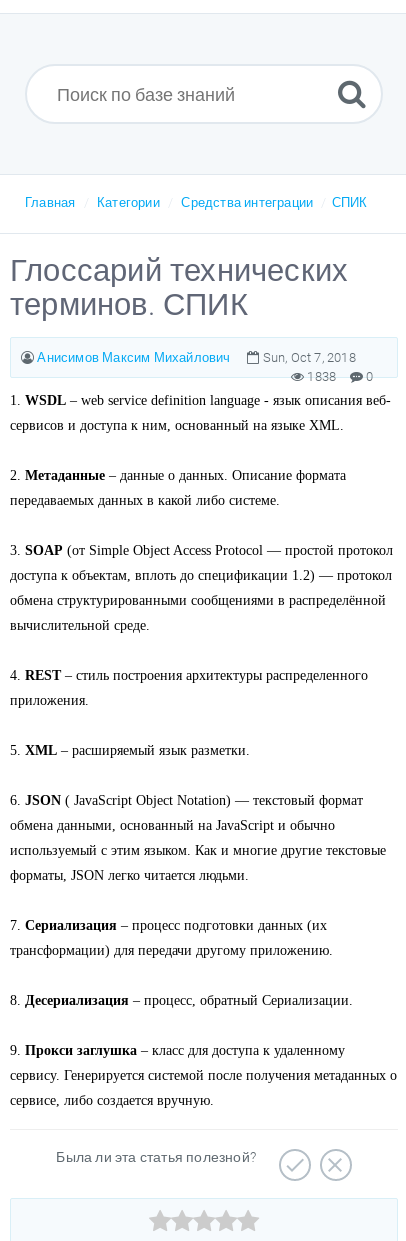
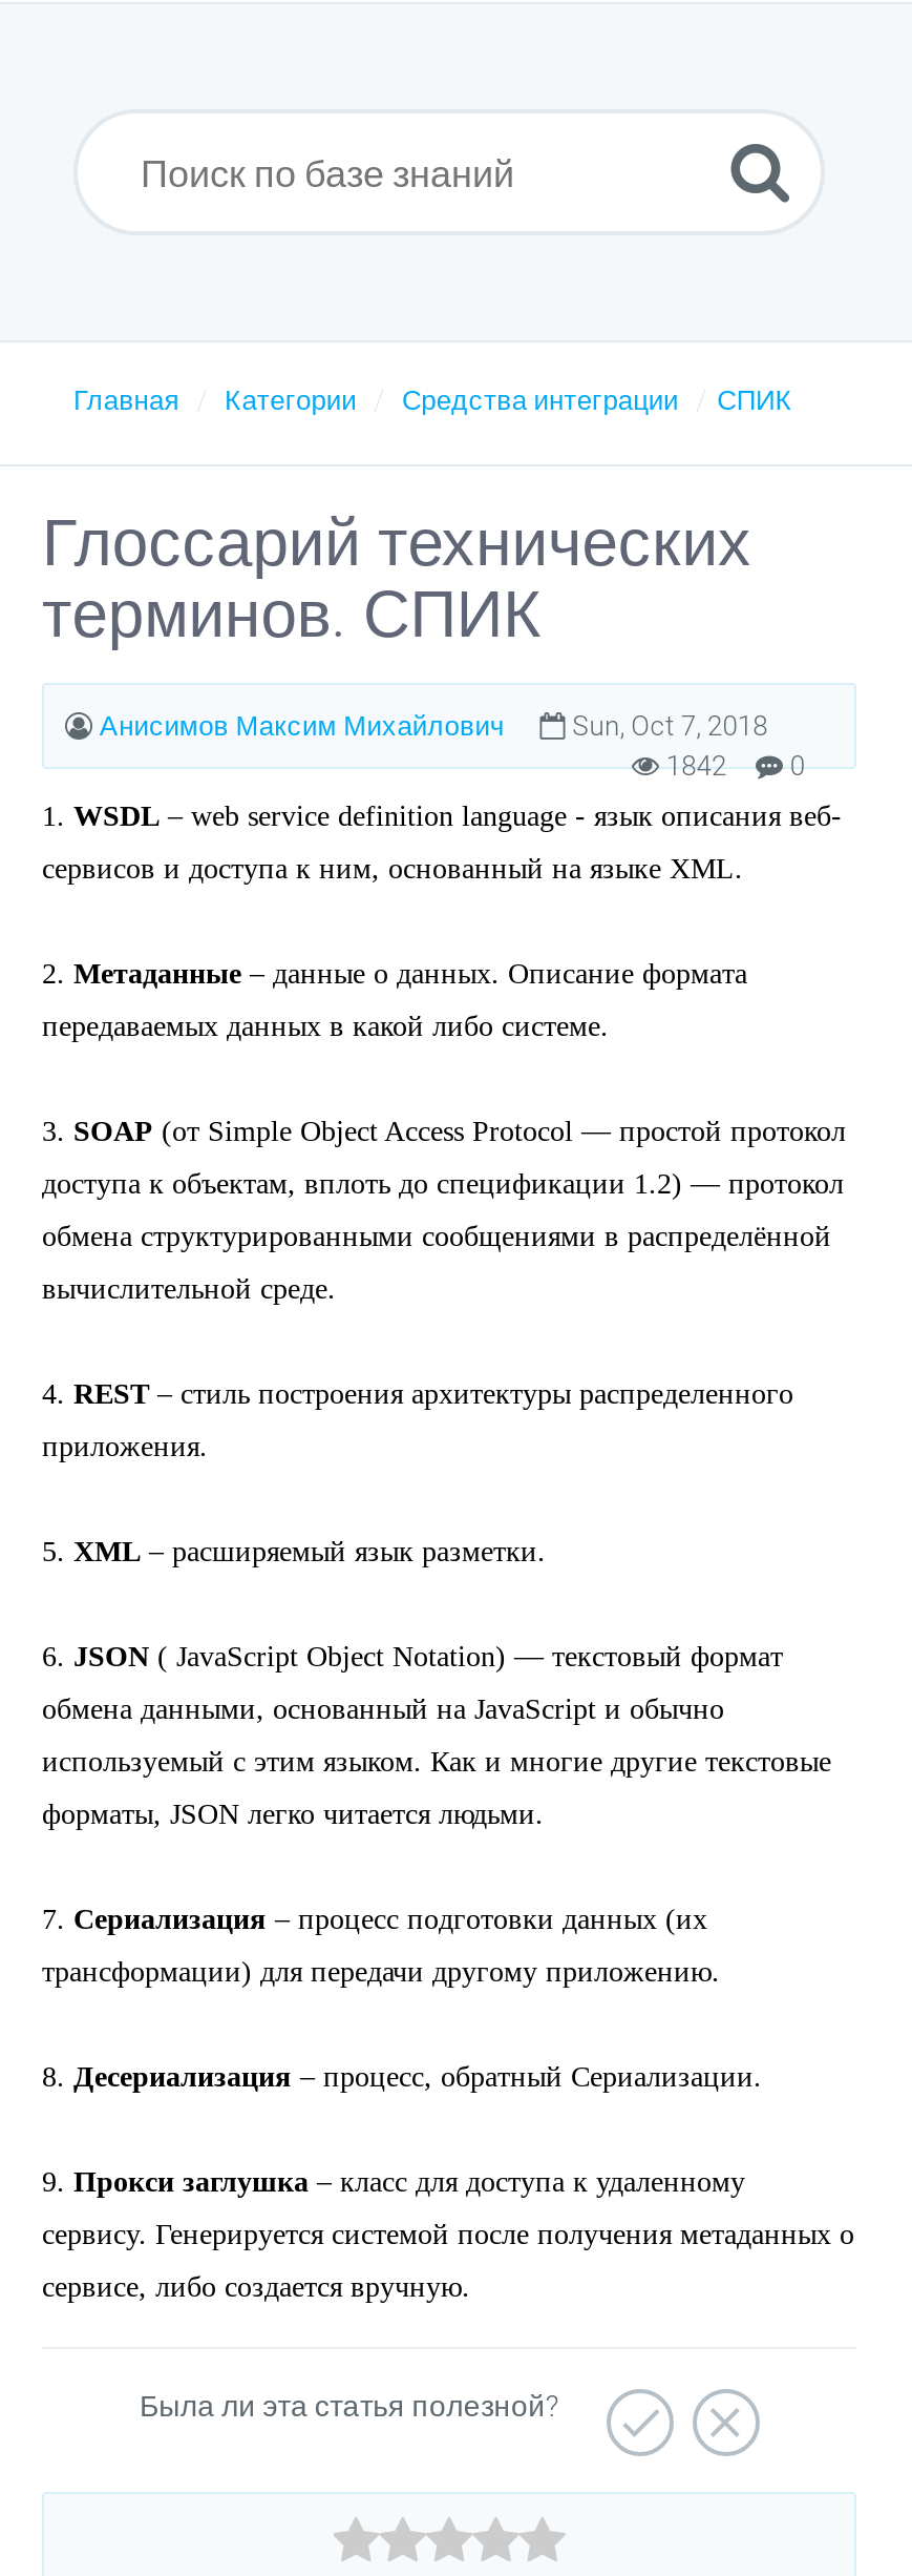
[304,369,374,384] 1838 0 -> [659,750,805,782] 1842 0

